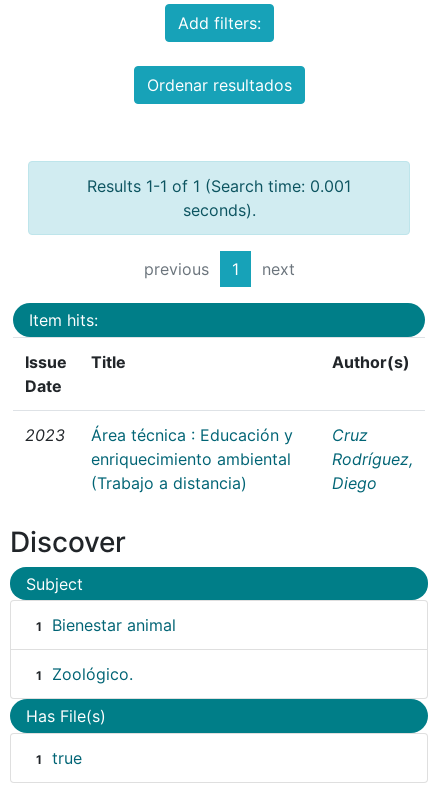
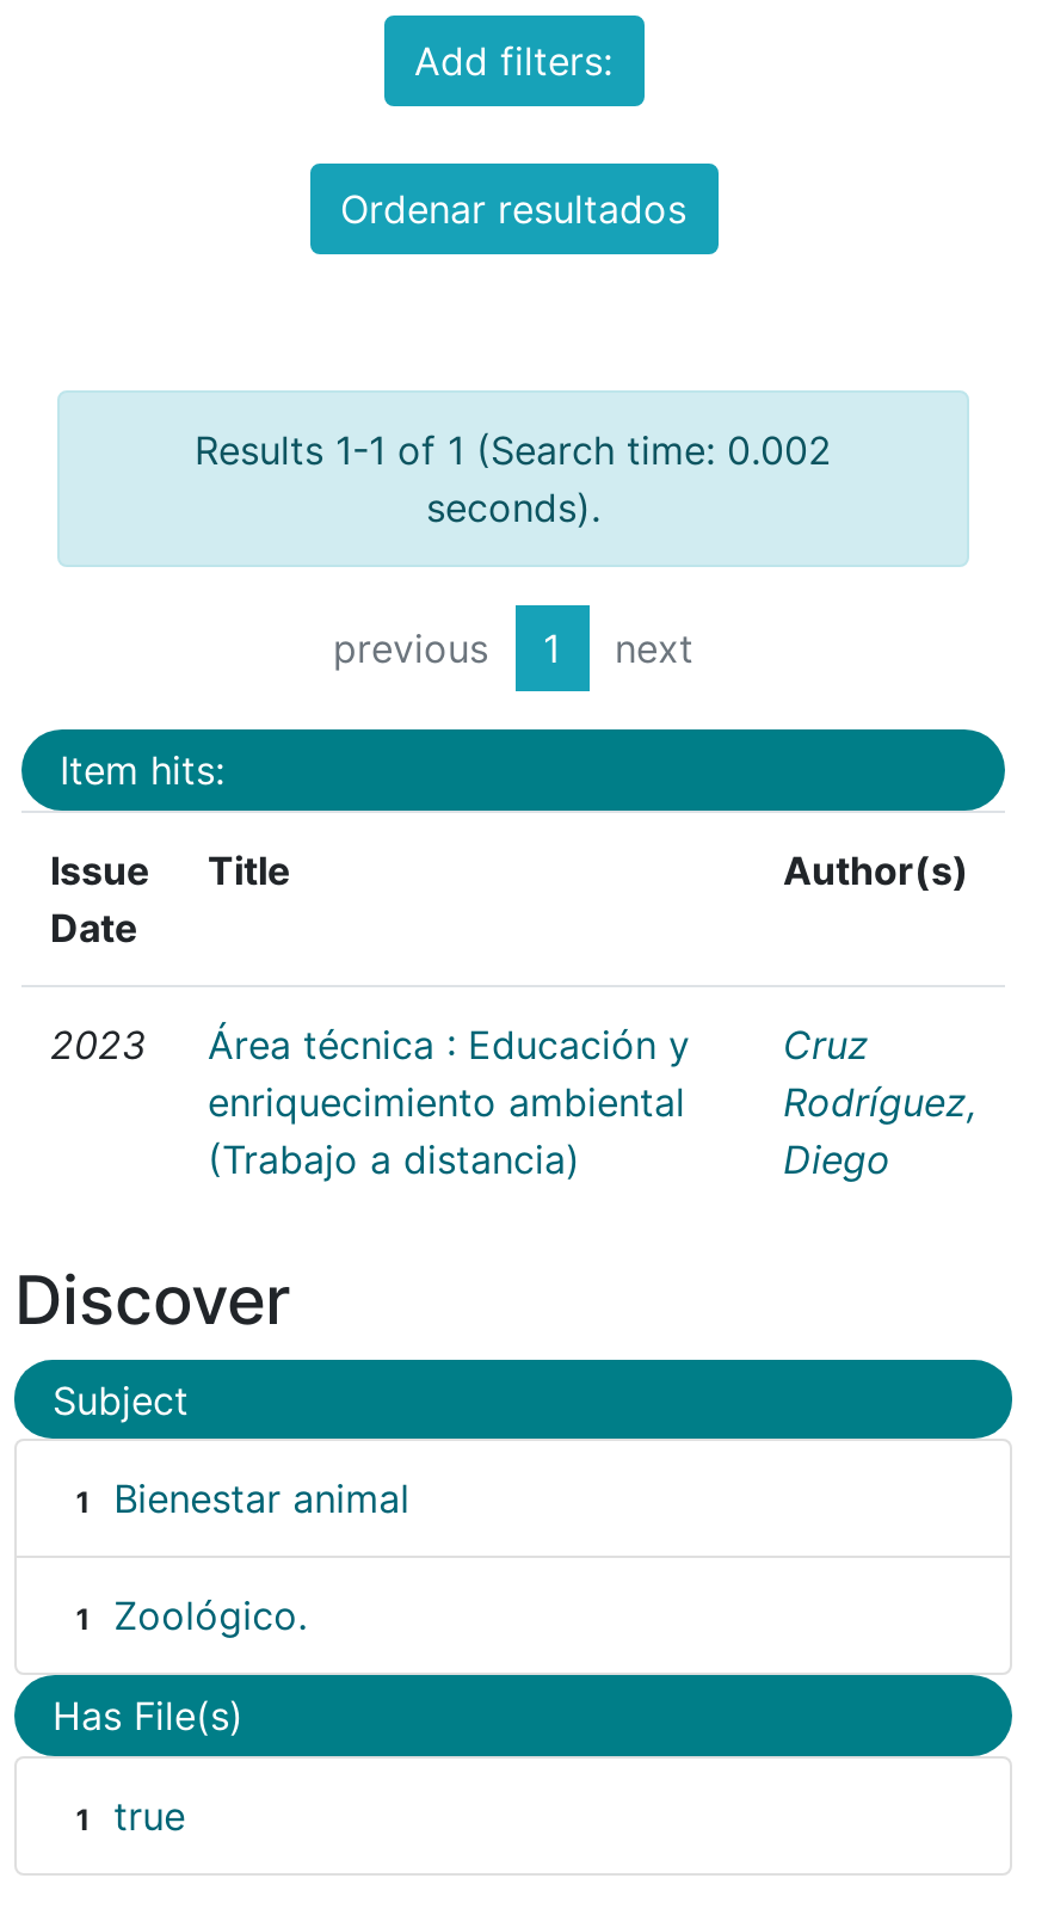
[87,176,351,196] Results 1-1 of 1 (Search time: 0.001 -> [195,426,832,474] Results 1-1 of 1 (Search time: 0.002

